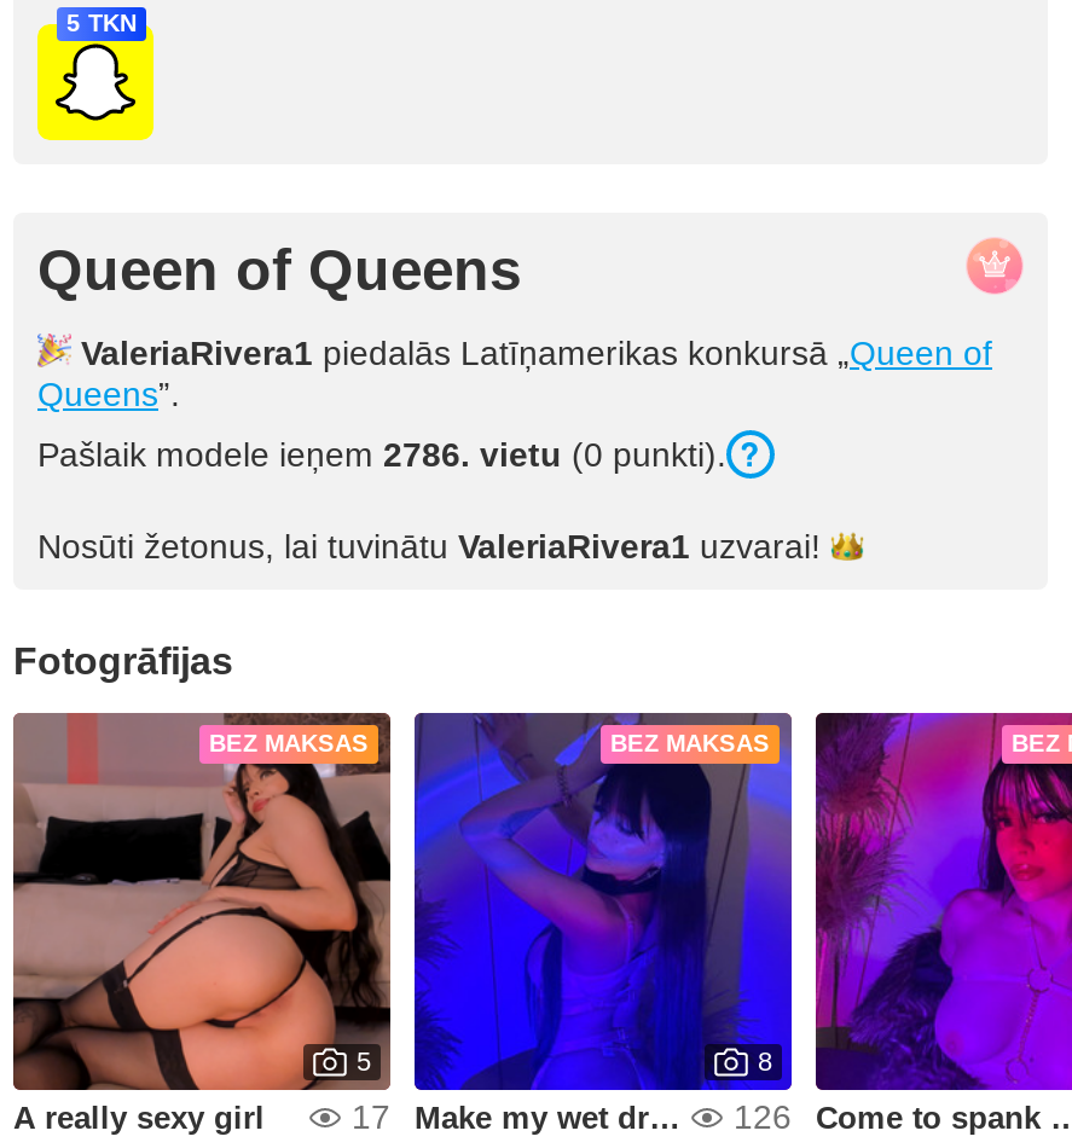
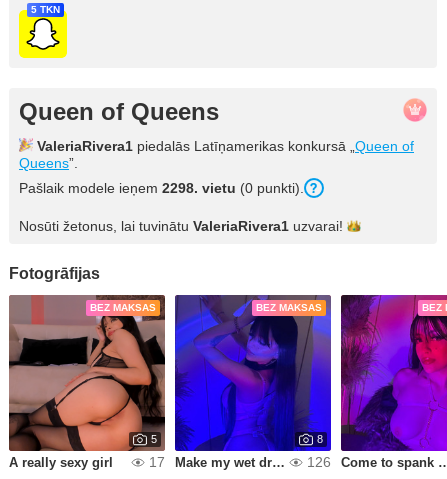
[37,435,726,474] Pašlaik modele ieņem 2786. vietu (0 punkti). -> [19,180,304,196] Pašlaik modele ieņem 2298. vietu (0 punkti).

